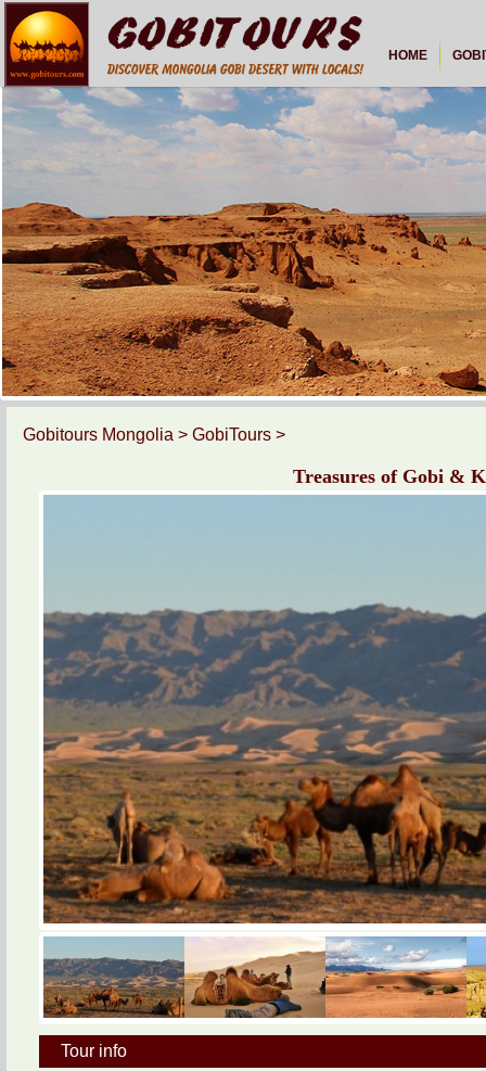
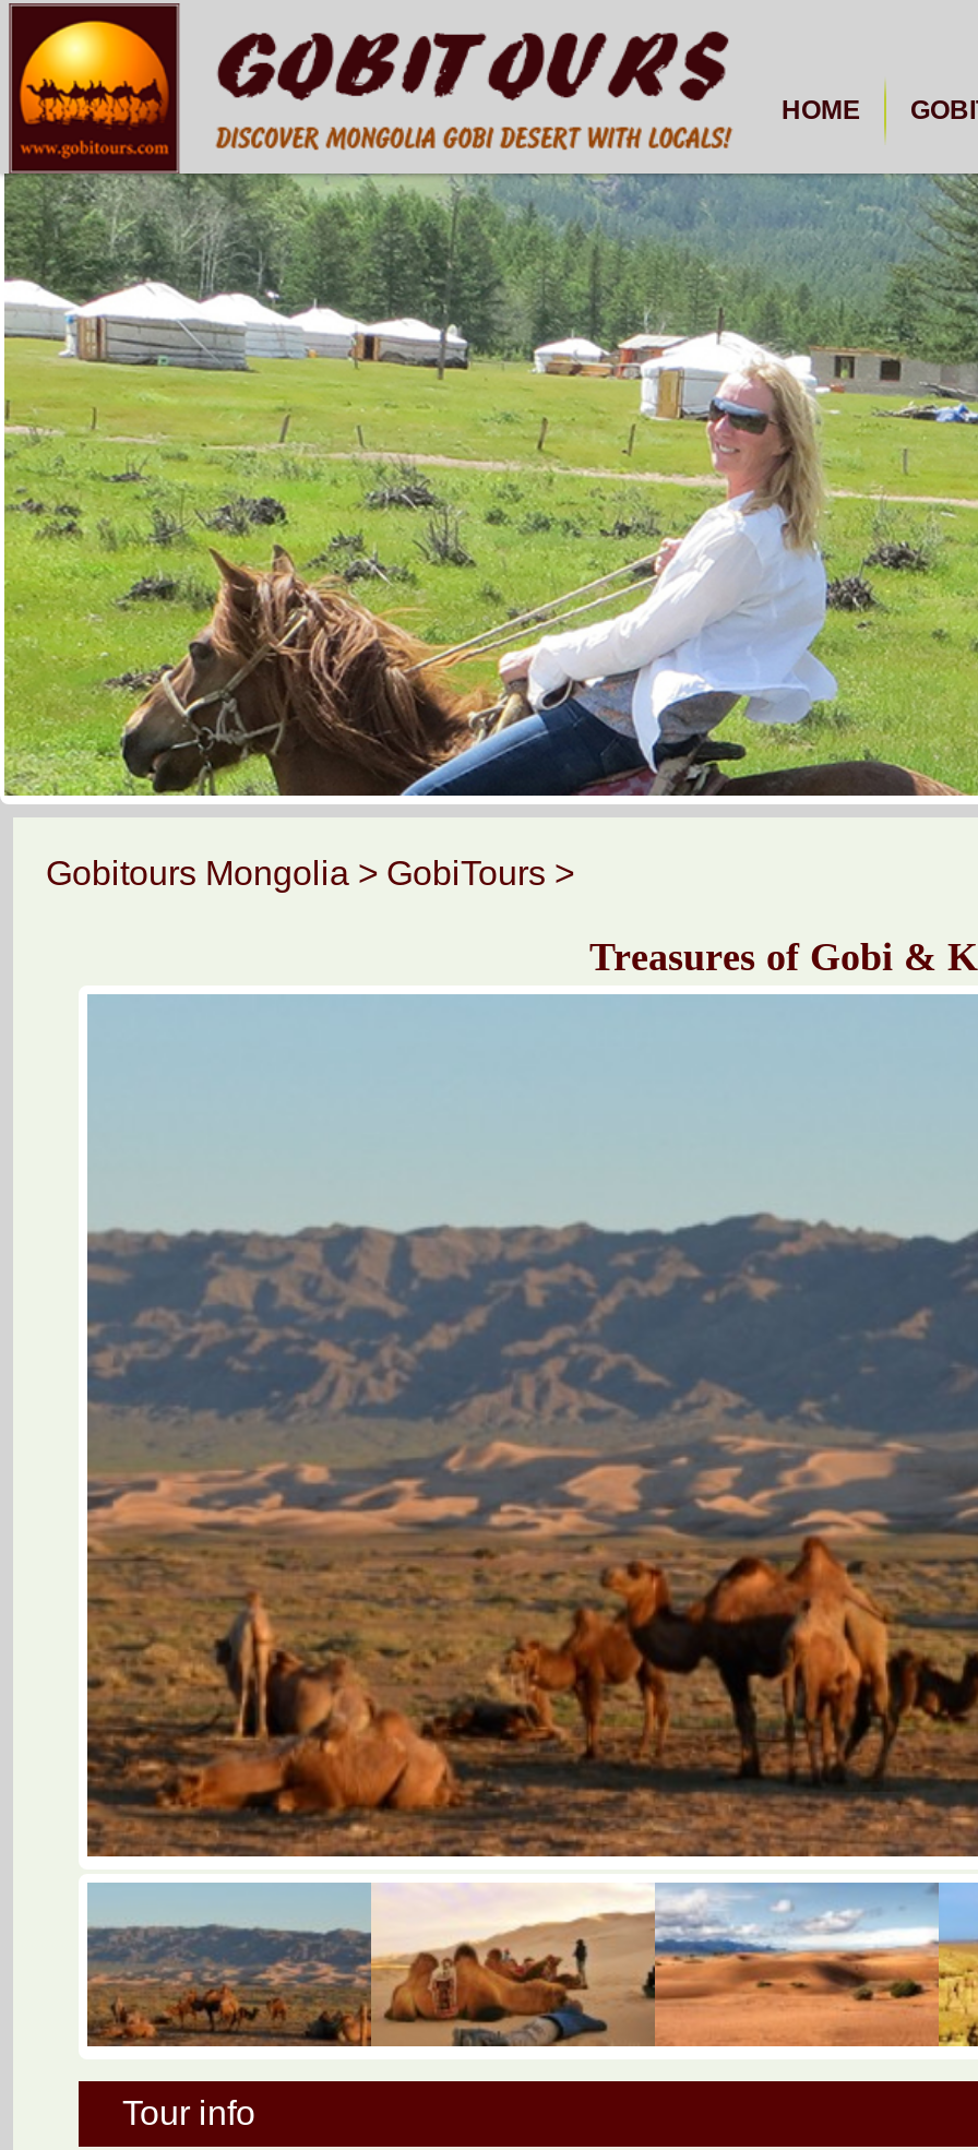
[3,87,483,397] [image] -> [7,174,971,798] [image]

